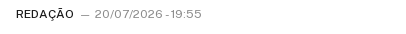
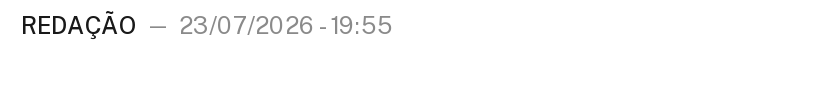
[16,7,202,21] REDAÇÃO 20/07/2026 - 19:55 -> [21,12,393,40] REDAÇÃO 23/07/2026 - 19:55

